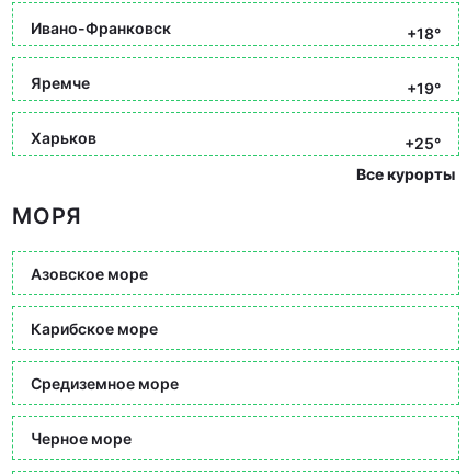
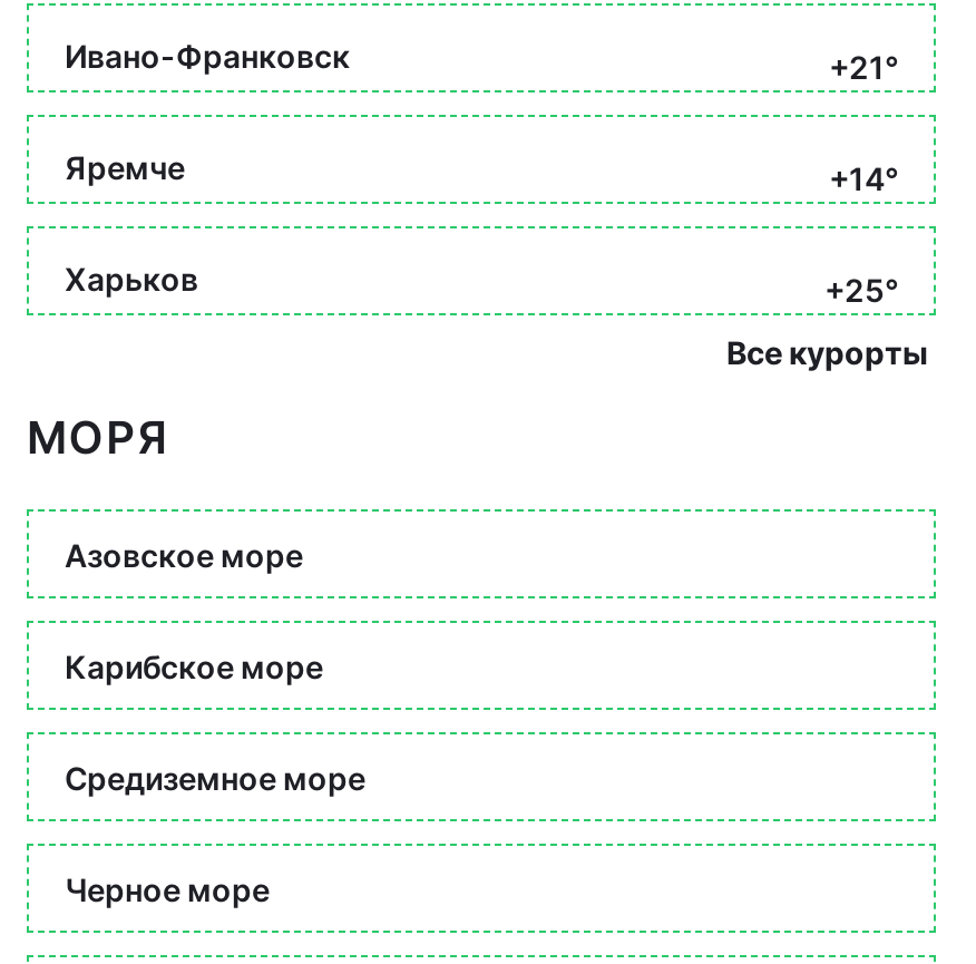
[407,24,441,43] +18° -> [829,48,898,86] +21°
[407,79,441,98] +19° -> [829,159,898,197] +14°

